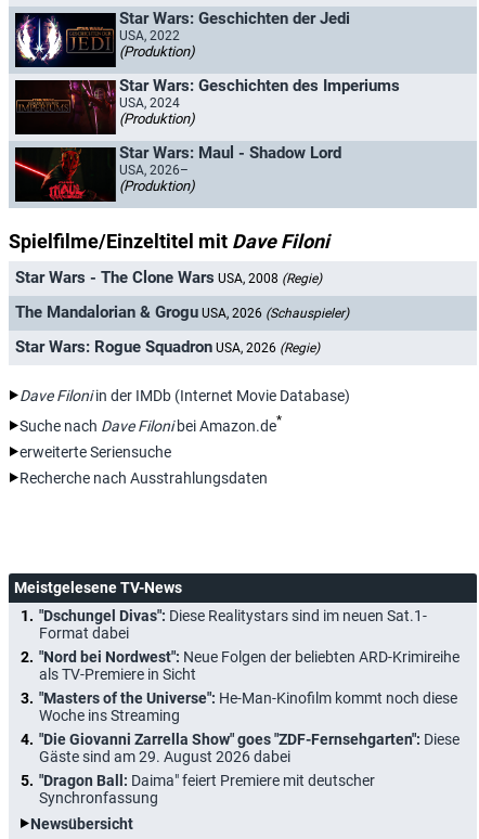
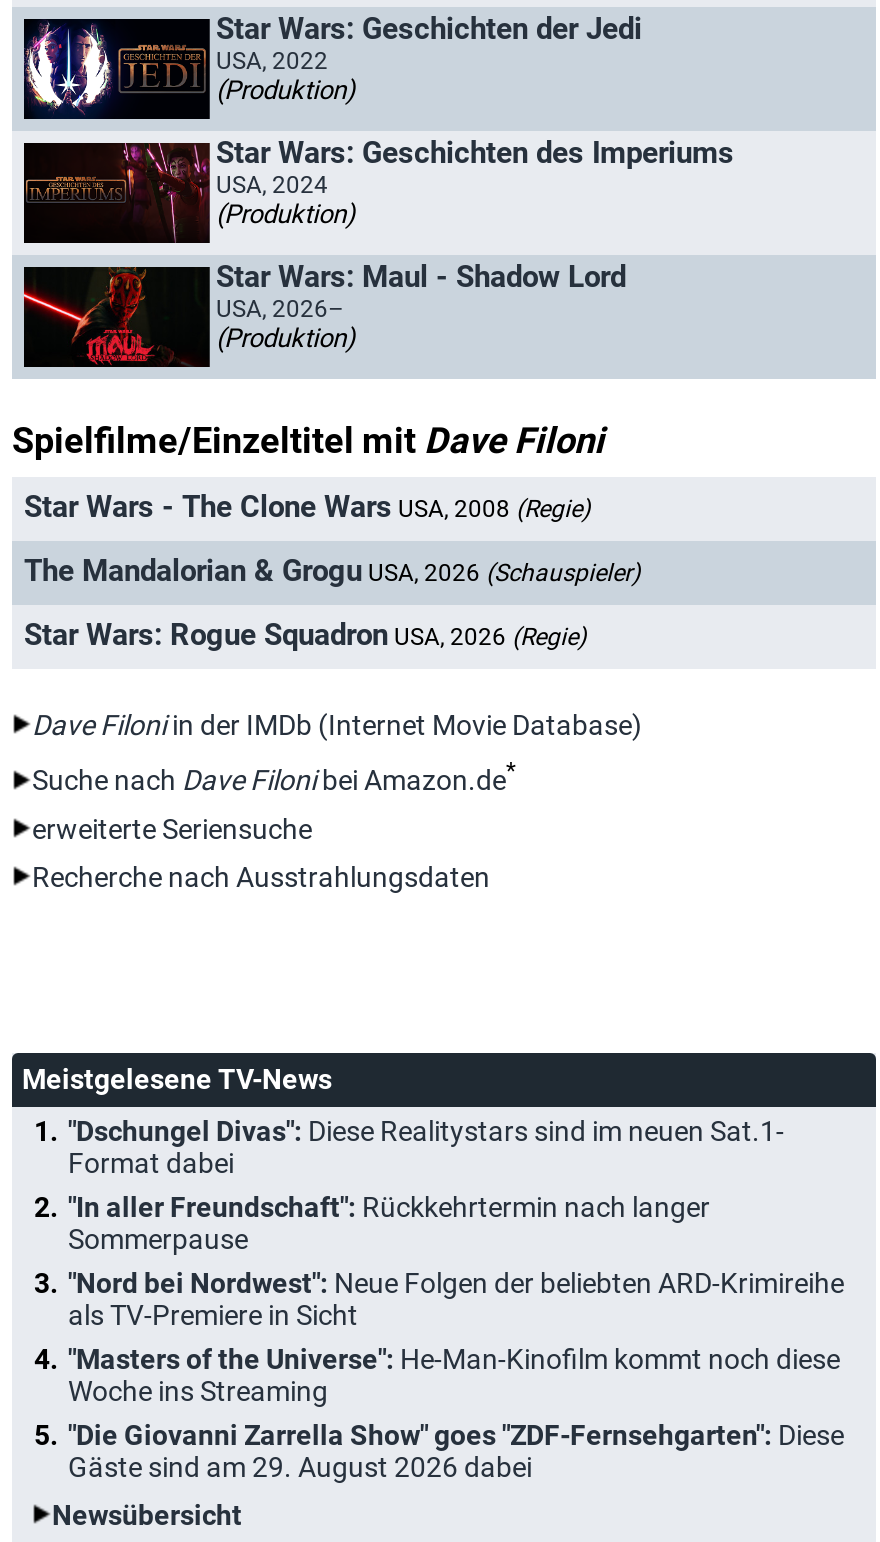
none -> [68,1190,710,1254] "In aller Freundschaft": Rückkehrtermin nach langer | Sommerpause
moved [39,648,459,765] -> [68,1266,844,1482]: "Nord bei Nordwest": Neue Folgen der beliebten ARD-Krimireihe | als TV-Premiere in Sicht | "Masters of the Universe": He-Man-Kinofilm kommt noch diese | Woche ins Streaming | "Die Giovanni Zarrella Show" goes "ZDF-Fernsehgarten": Diese | Gäste sind am 29. August 2026 dabei
[39,771,375,806] "Dragon Ball: Daima" feiert Premiere mit deutscher | Synchronfassung -> none

